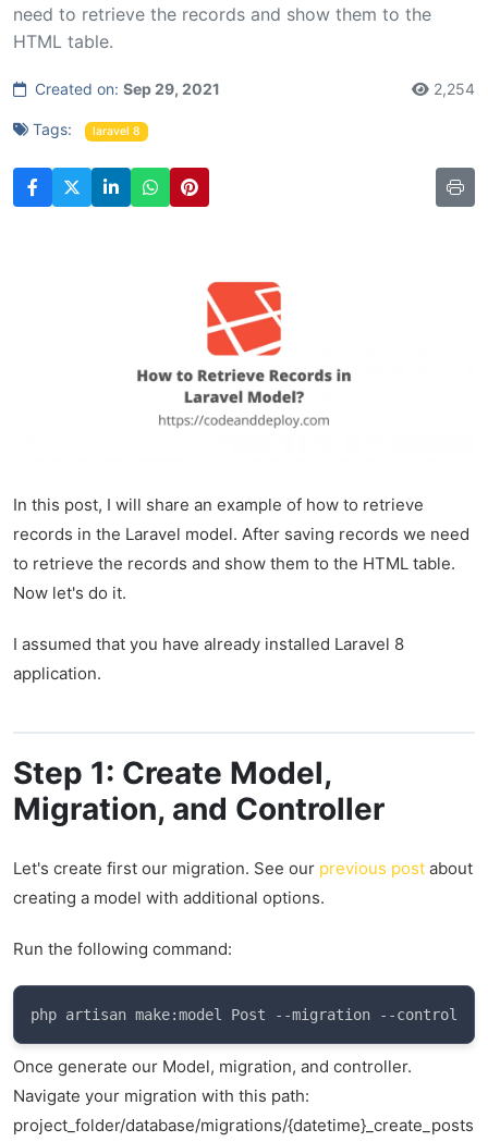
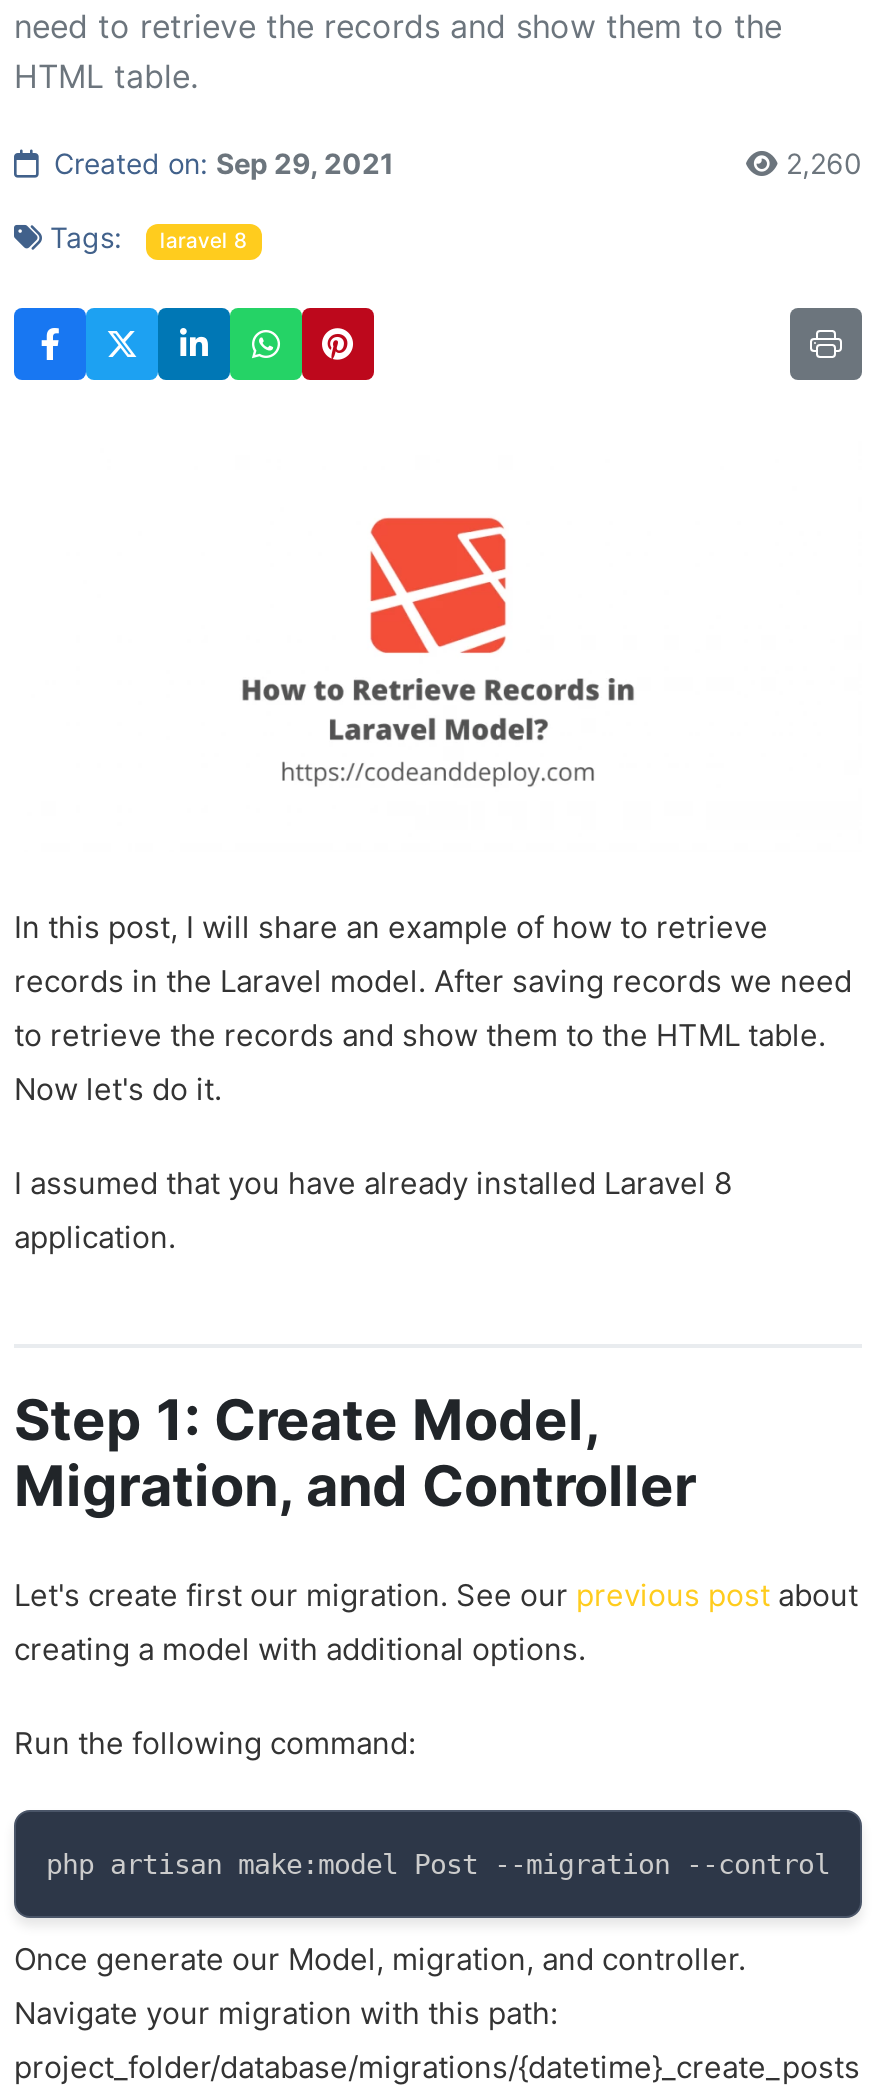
[434,79,475,98] 2,254 -> [786,146,862,180] 2,260

